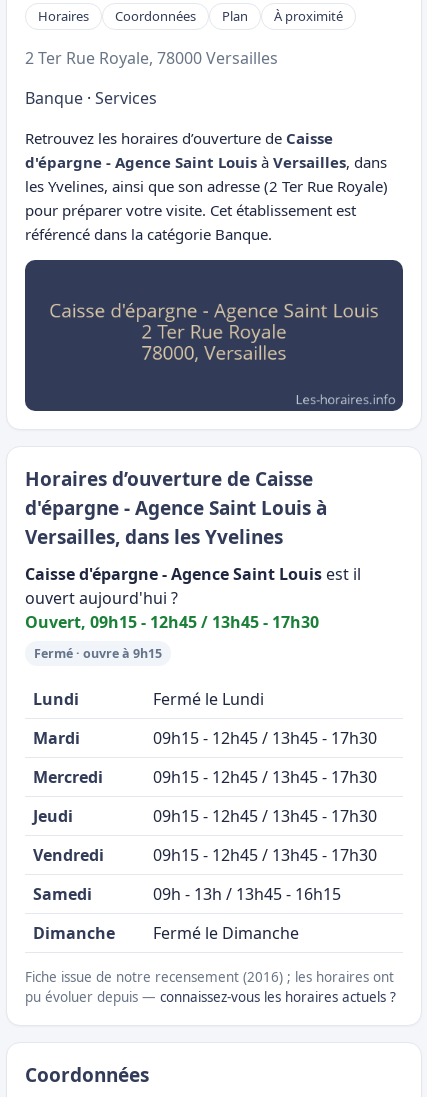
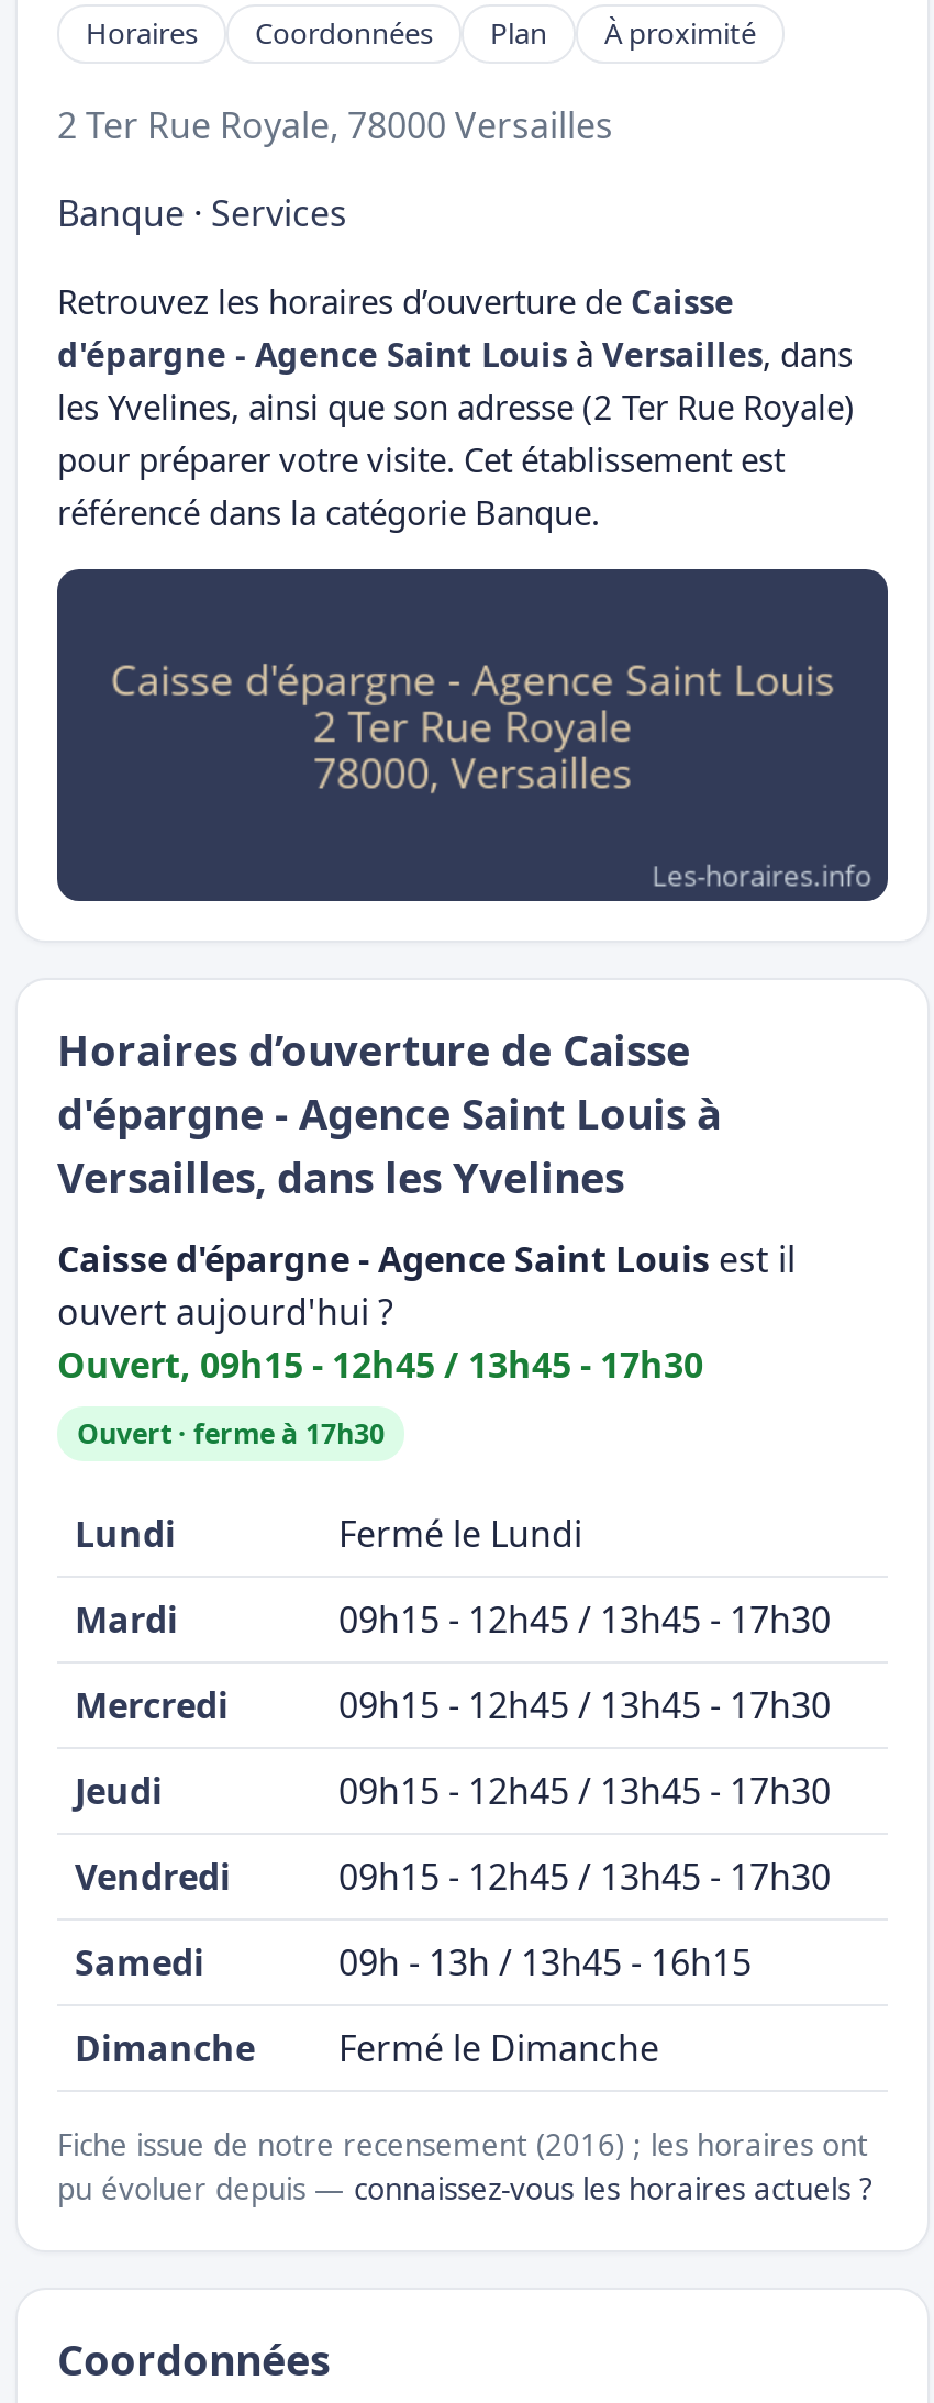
[34,645,162,662] Fermé · ouvre à 9h15 -> [77,1416,385,1453] Ouvert · ferme à 17h30

